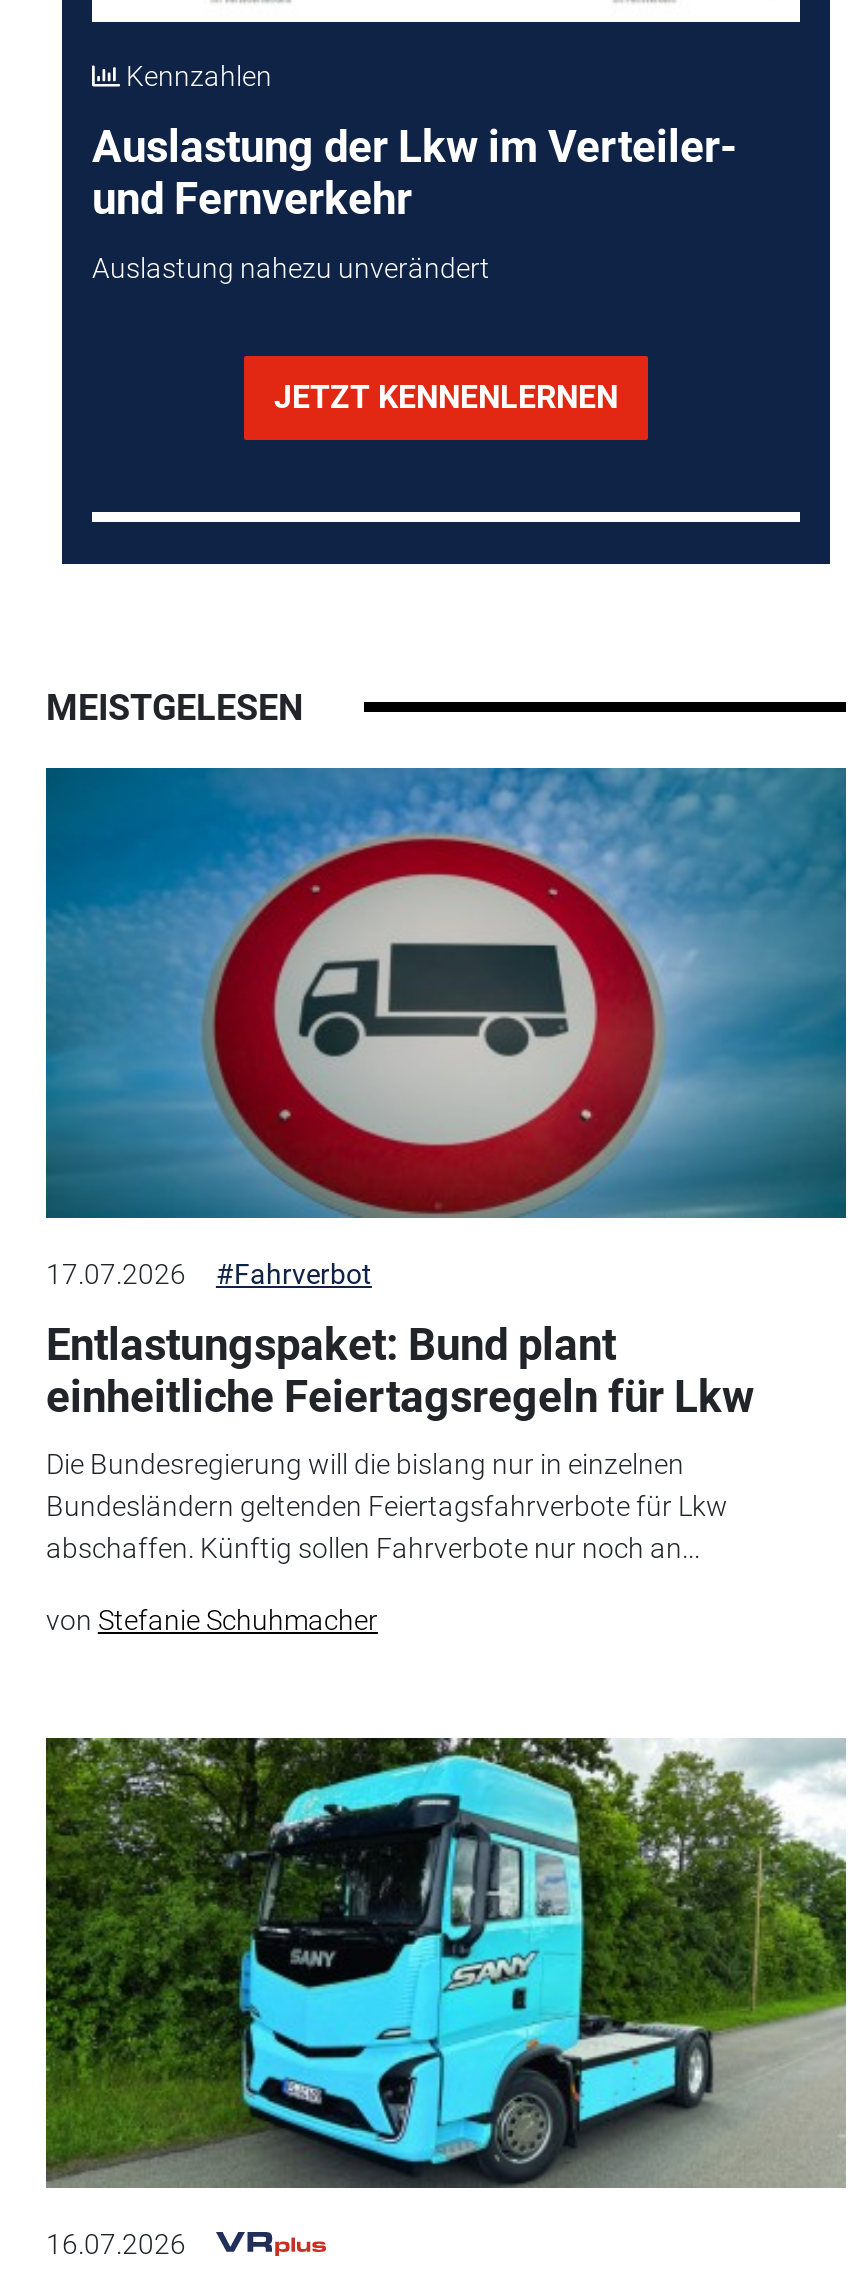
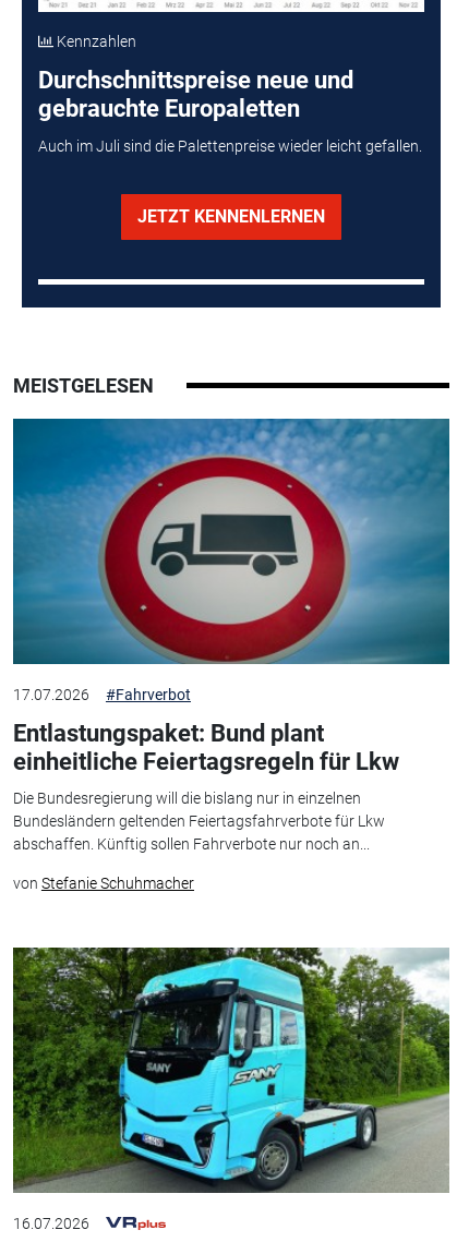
[92,123,738,225] Auslastung der Lkw im Verteiler- | und Fernverkehr -> [38,67,353,123] Durchschnittspreise neue und | gebrauchte Europaletten
[92,252,490,284] Auslastung nahezu unverändert -> [38,137,422,155] Auch im Juli sind die Palettenpreise wieder leicht gefallen.

